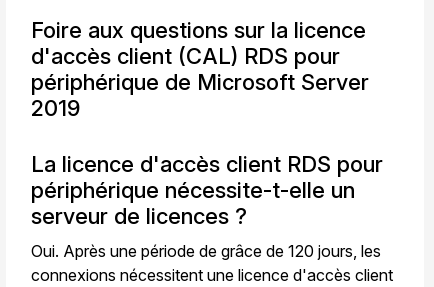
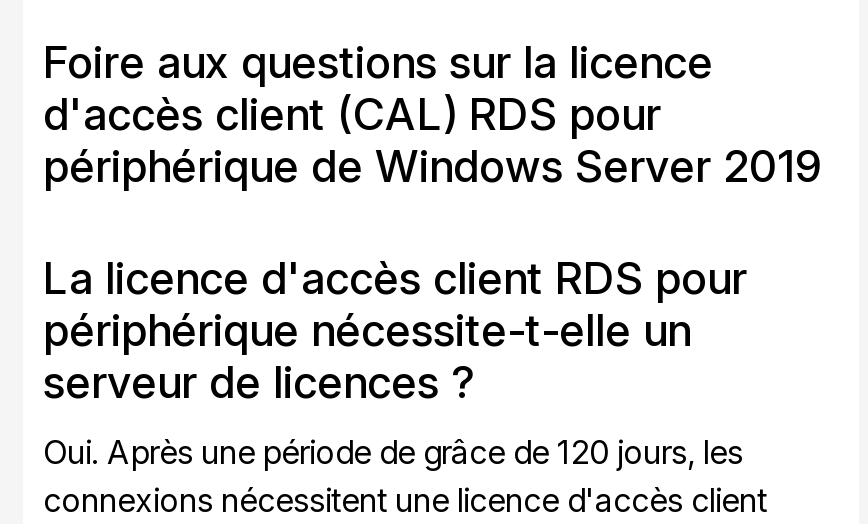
[31,69,369,121] périphérique de Microsoft Server | 2019 -> [43,140,821,192] périphérique de Windows Server 2019

